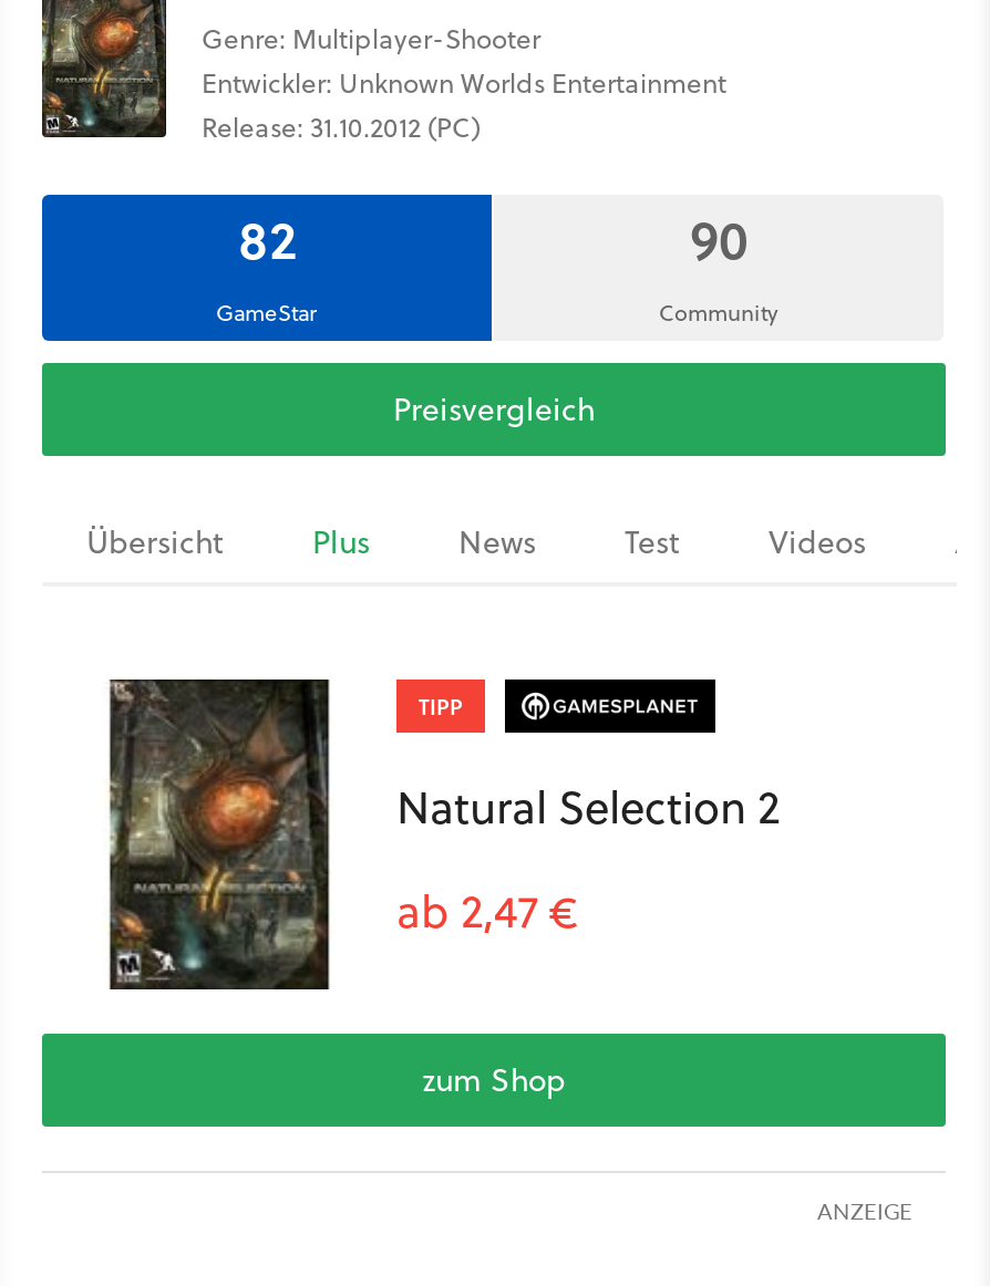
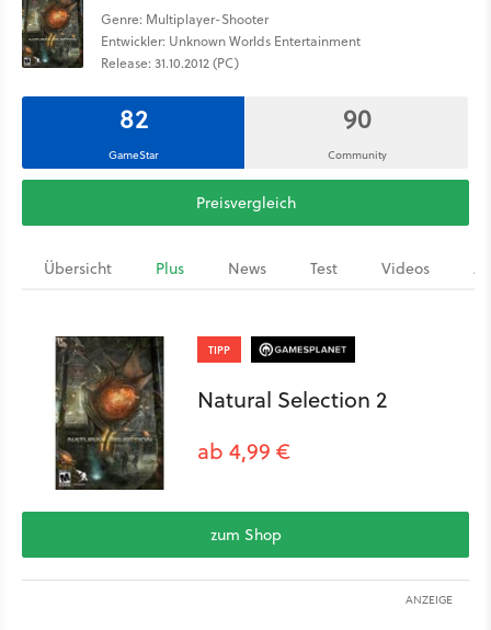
[396,880,578,944] ab 2,47 € -> [197,436,290,467] ab 4,99 €

